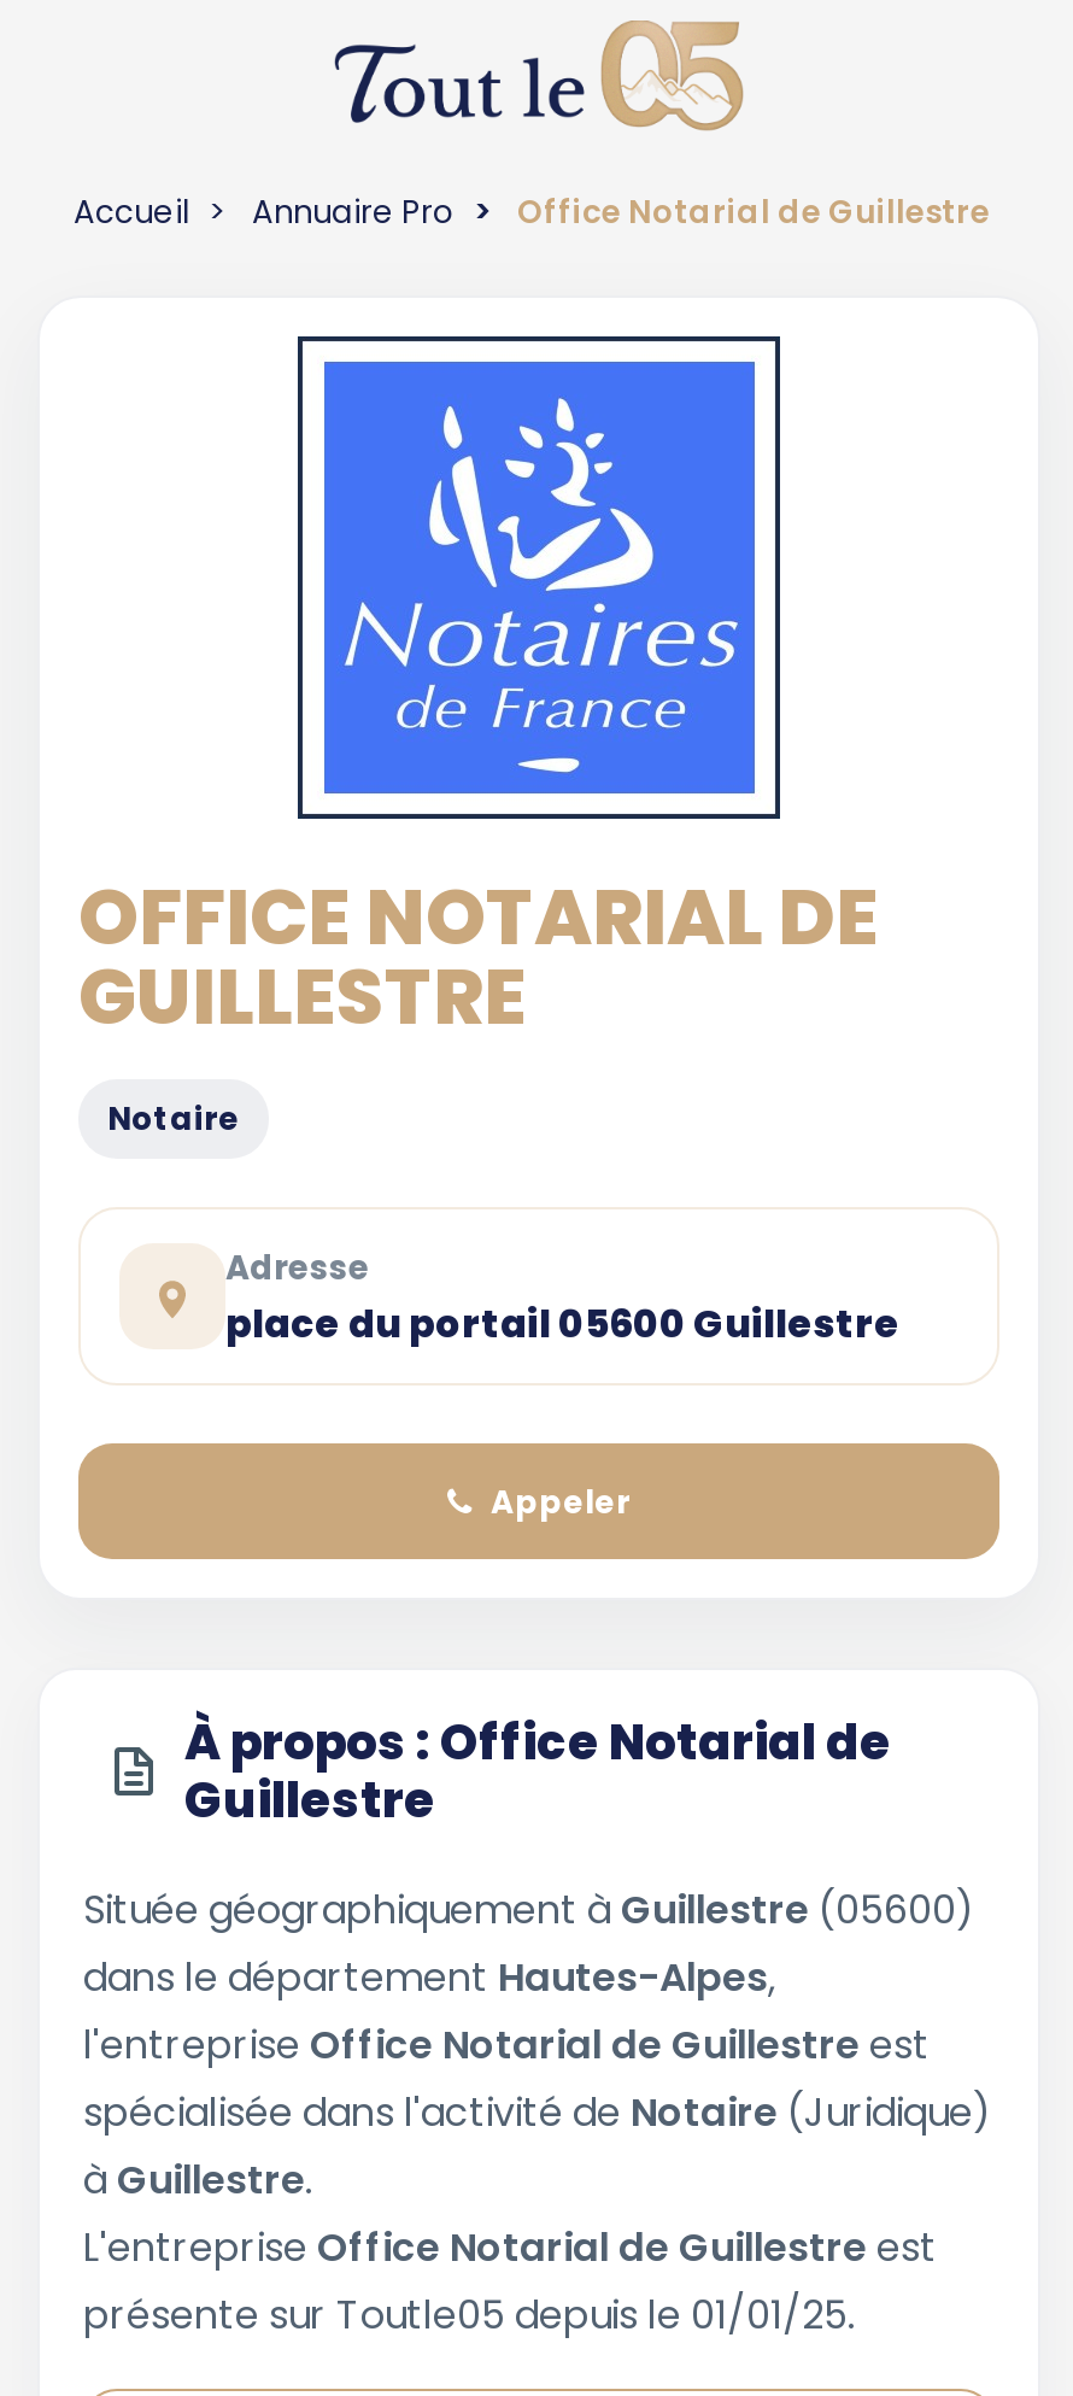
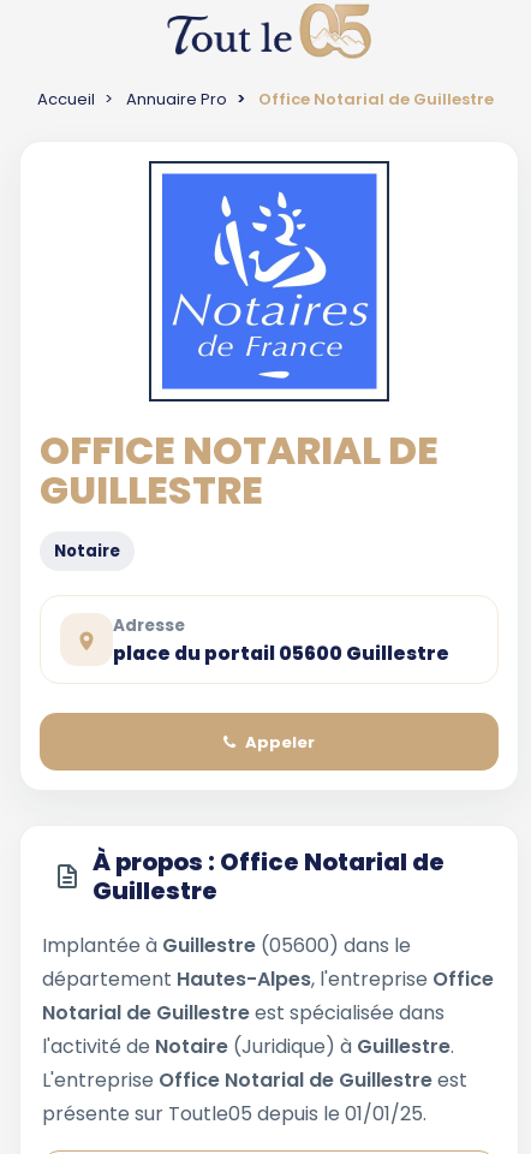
[83,1882,992,2208] Située géographiquement à Guillestre (05600) | dans le département Hautes-Alpes, | l'entreprise Office Notarial de Guillestre est | spécialisée dans l'activité de Notaire (Juridique) | à Guillestre. -> [42,932,494,1060] Implantée à Guillestre (05600) dans le | département Hautes-Alpes, l'entreprise Office | Notarial de Guillestre est spécialisée dans | l'activité de Notaire (Juridique) à Guillestre.

